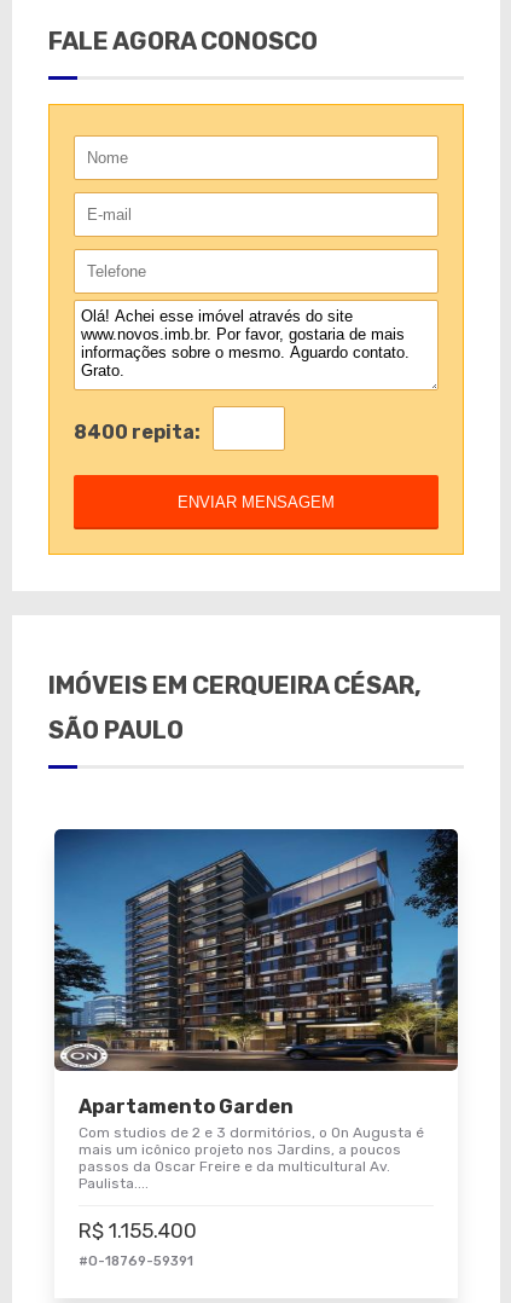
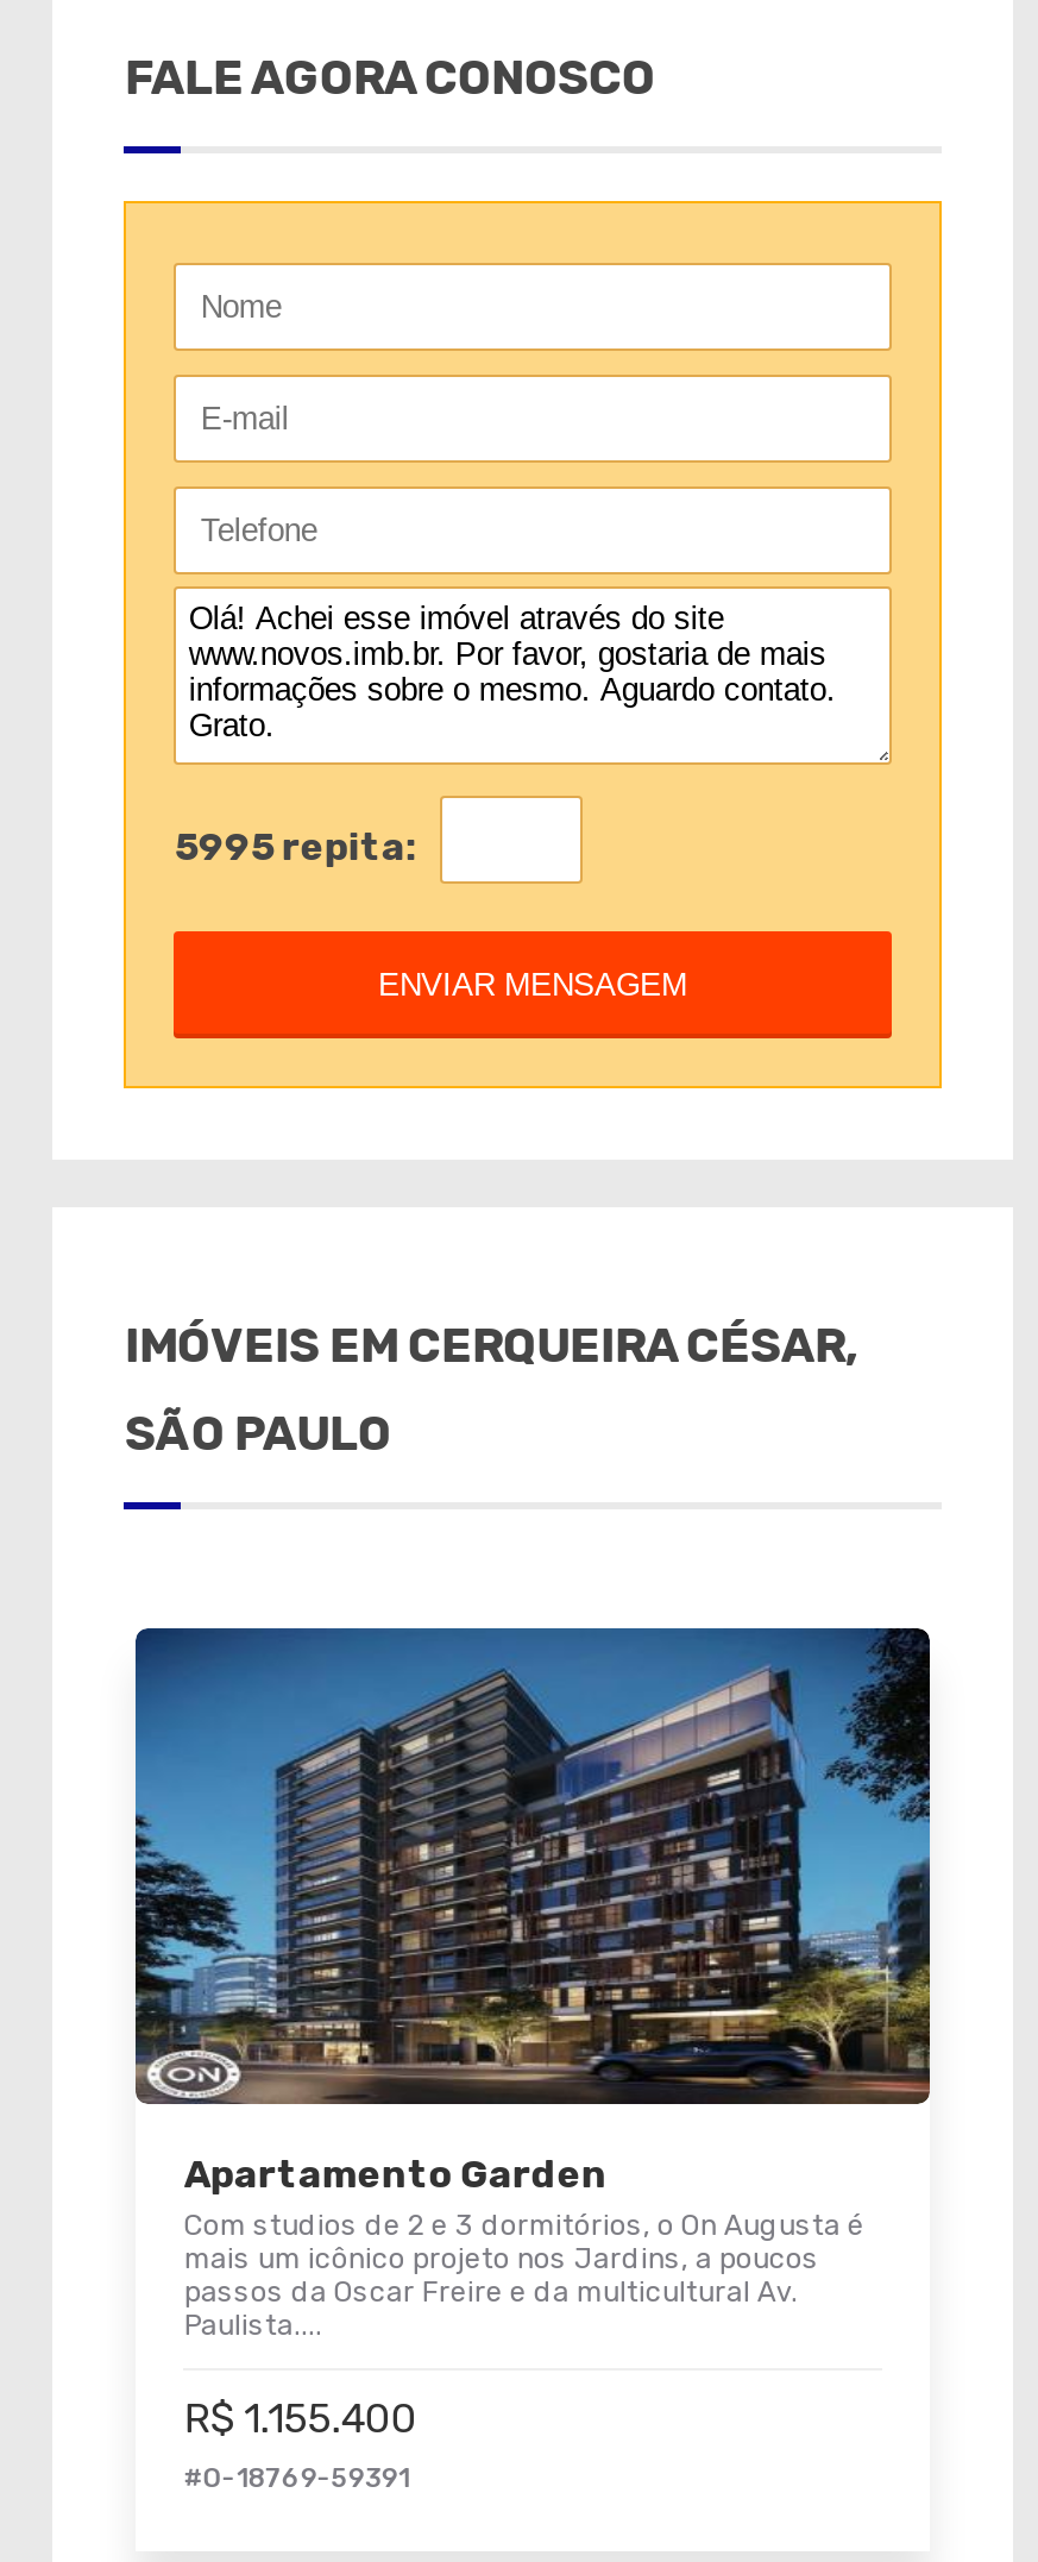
[74,420,201,443] 8400 repita: -> [175,824,417,869] 5995 repita:

